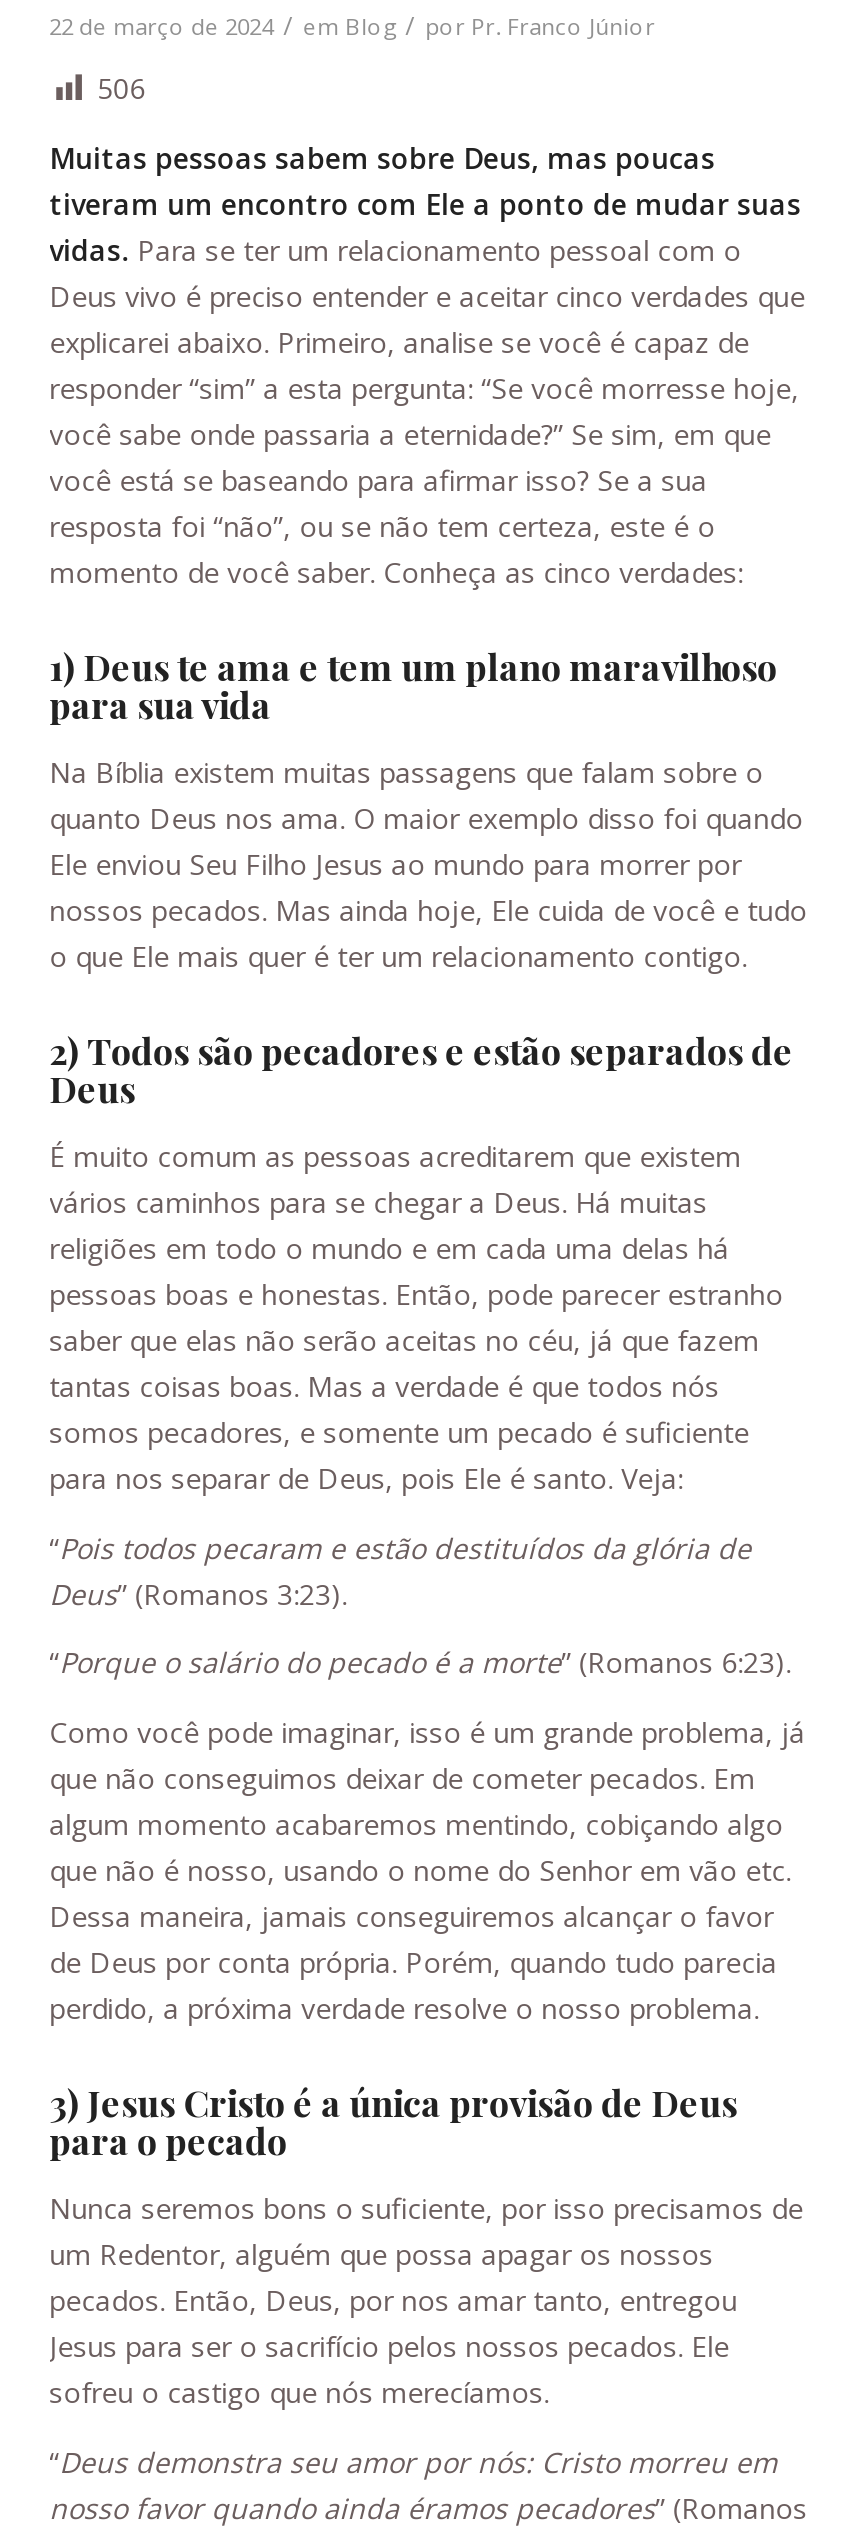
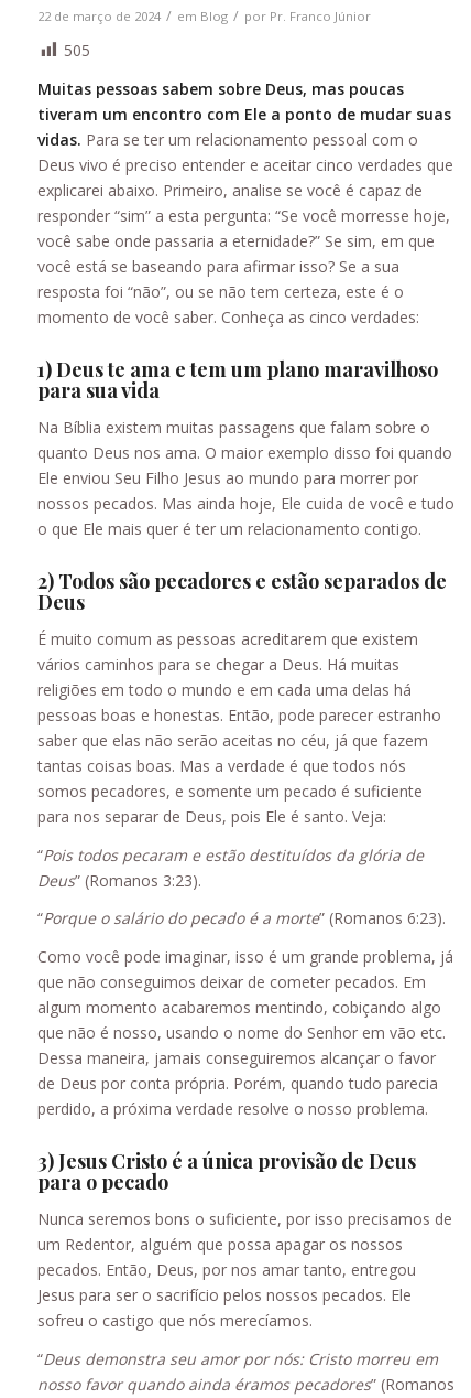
[97,68,145,106] 506 -> [63,39,90,60] 505

